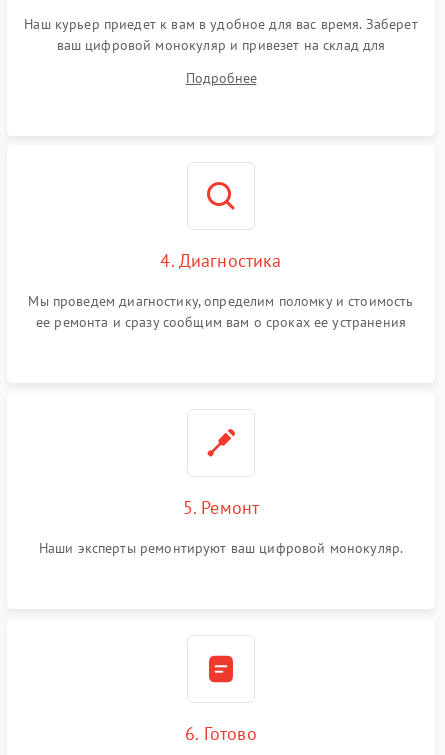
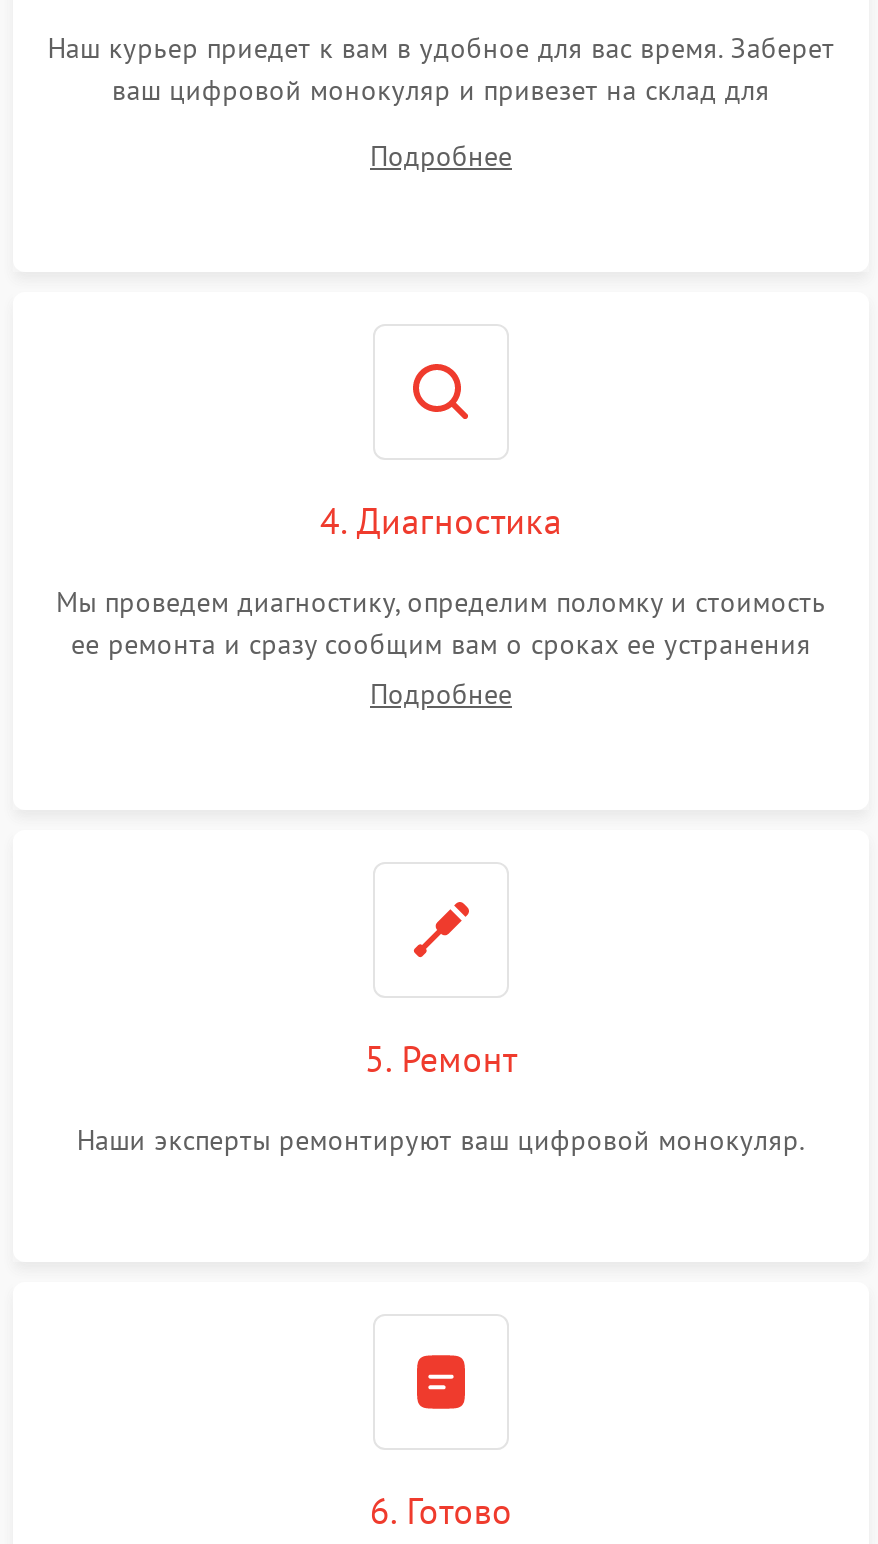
none -> [370,676,512,712] Подробнее

